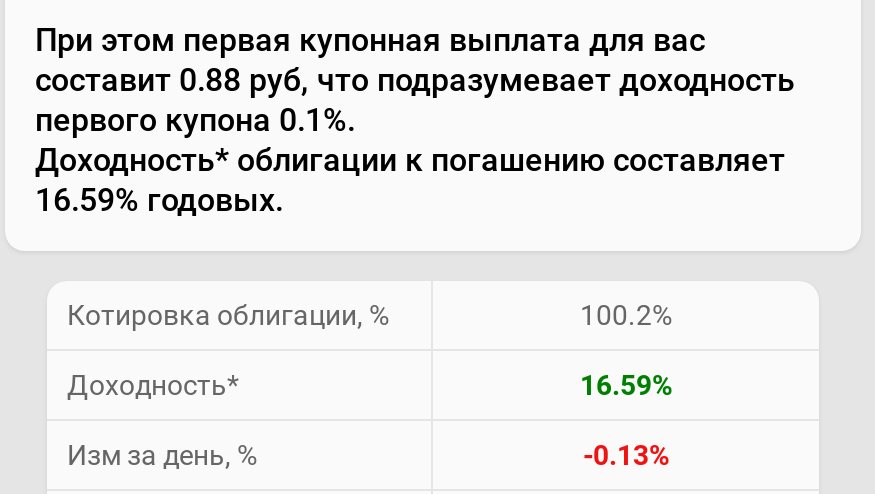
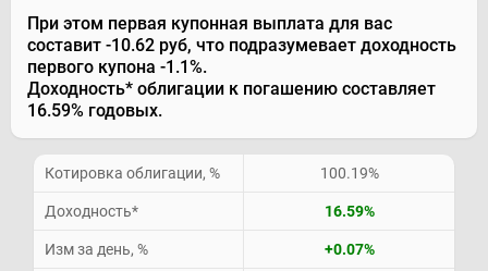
[35,62,795,100] составит 0.88 руб, что подразумевает доходность -> [27,35,456,56] составит -10.62 руб, что подразумевает доходность
[35,102,355,140] первого купона 0.1%. -> [27,57,207,78] первого купона -1.1%.
[580,300,672,332] 100.2% -> [320,165,379,182] 100.19%
[583,440,669,472] -0.13% -> [324,241,374,258] +0.07%

